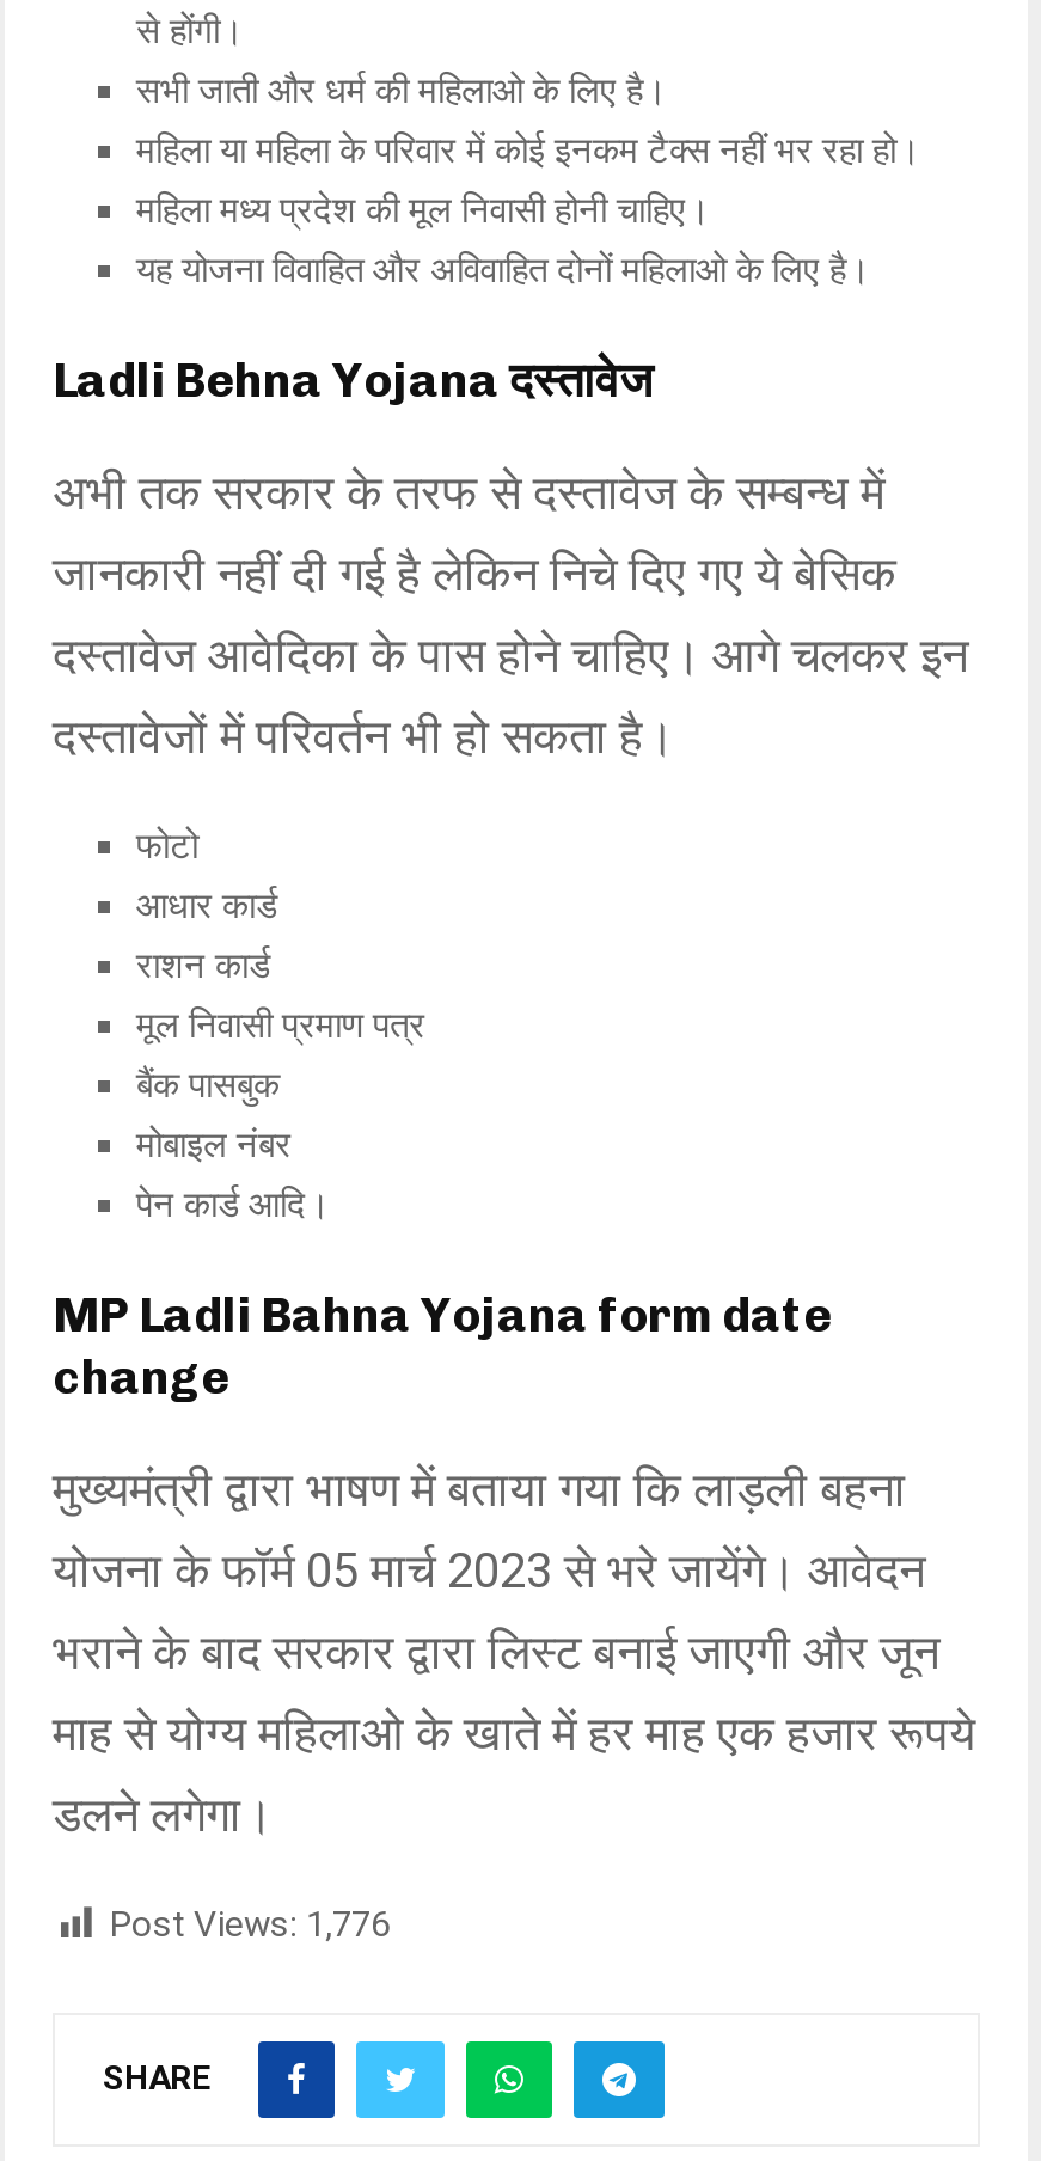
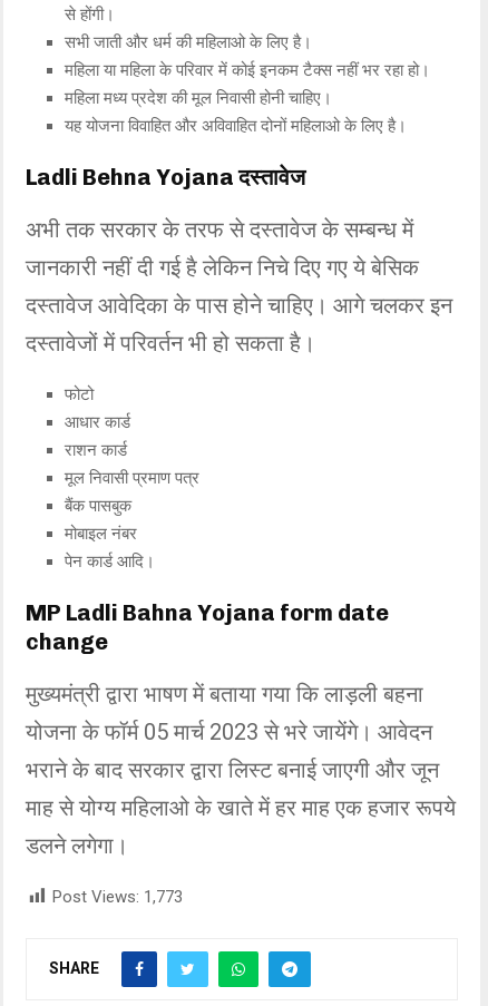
[110,1903,390,1946] Post Views: 1,776 -> [52,887,183,907] Post Views: 1,773

